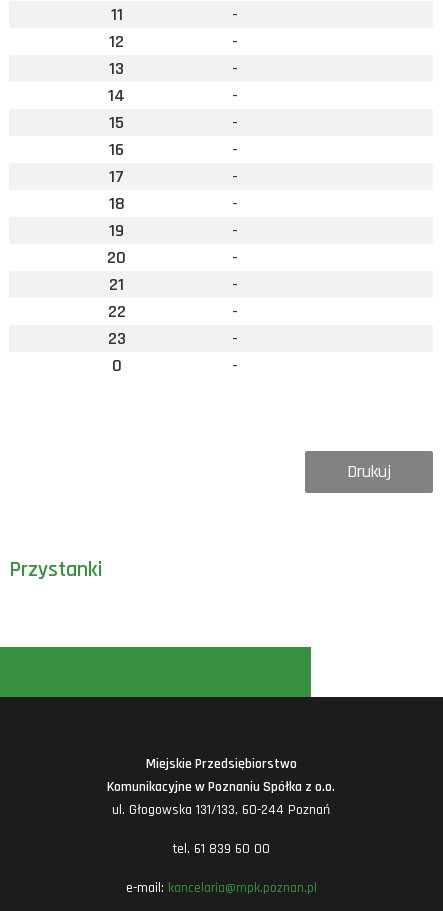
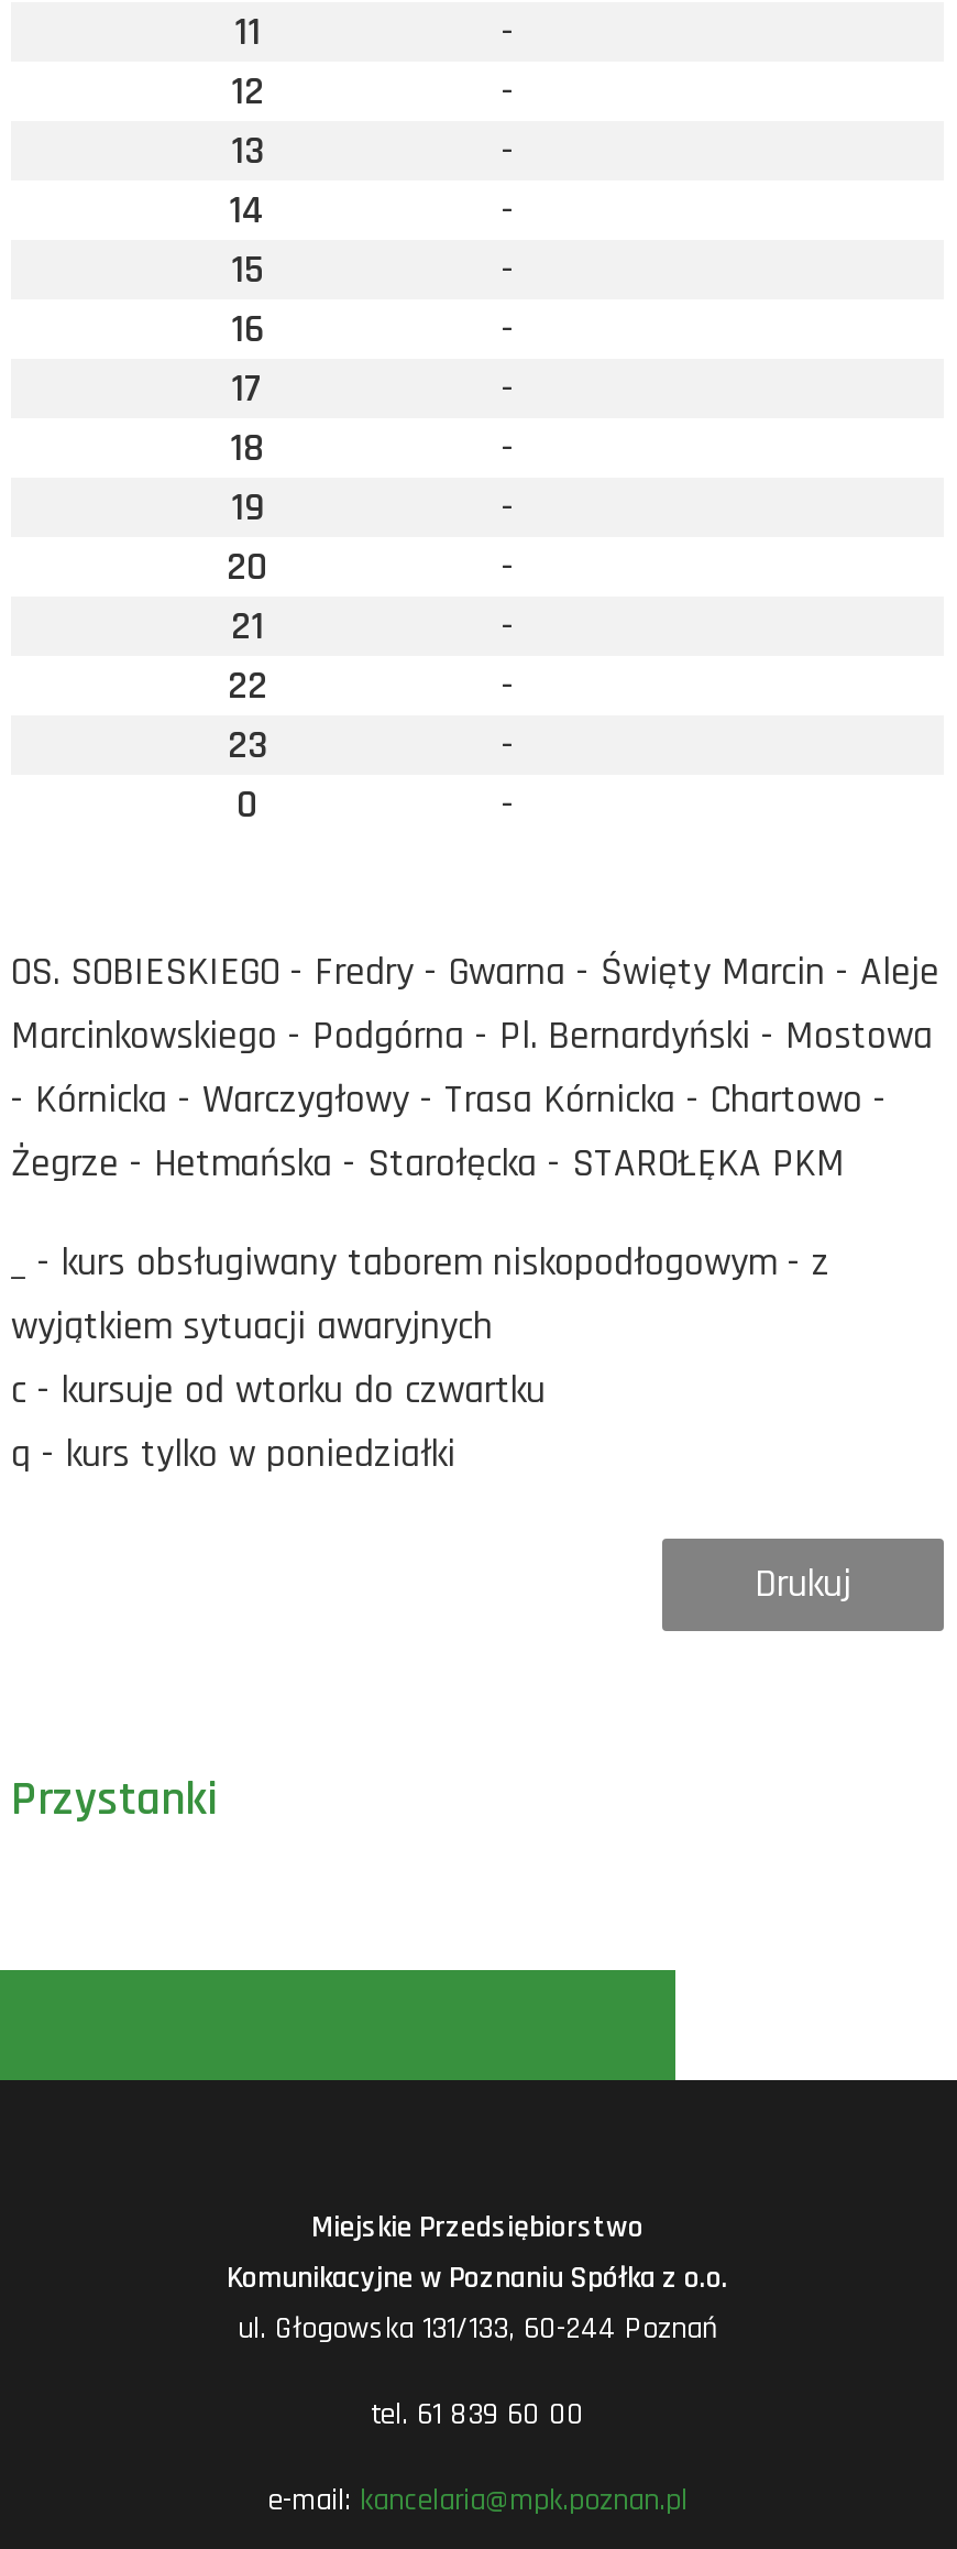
none -> [11,947,939,1479] OS. SOBIESKIEGO - Fredry - Gwarna - Święty Marcin - Aleje | Marcinkowskiego - Podgórna - Pl. Bernardyński - Mostowa | - Kórnicka - Warczygłowy - Trasa Kórnicka - Chartowo - | Żegrze - Hetmańska - Starołęcka - STAROŁĘKA PKM | _ - kurs obsługiwany taborem niskopodłogowym - z | wyjątkiem sytuacji awaryjnych | c - kursuje od wtorku do czwartku | q - kurs tylko w poniedziałki

